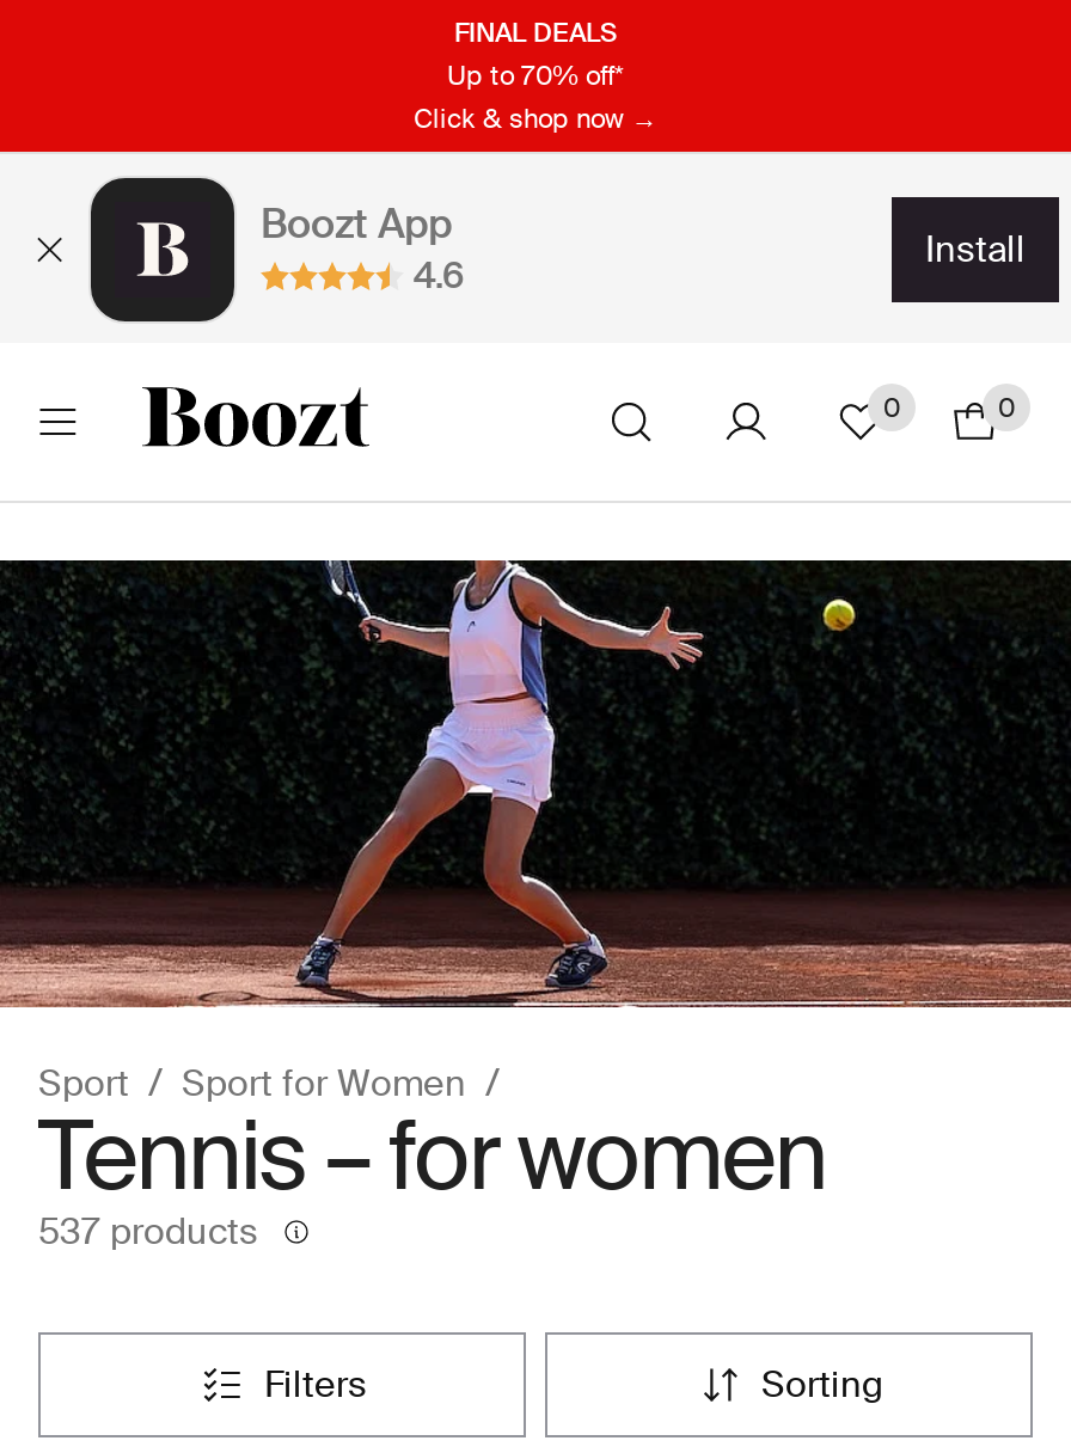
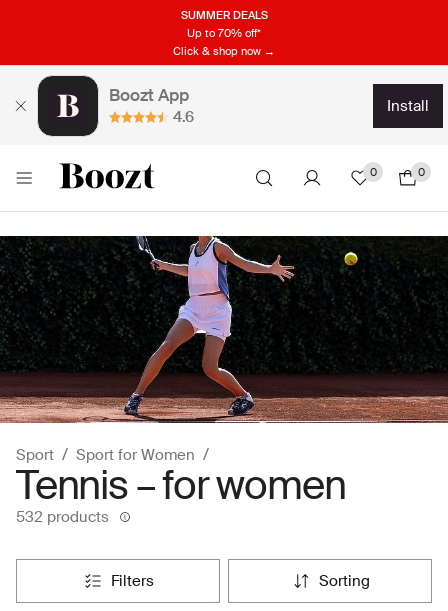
[454,14,617,48] FINAL DEALS -> [180,7,267,21] SUMMER DEALS
[38,1208,258,1256] 537 products -> [16,507,109,527] 532 products

